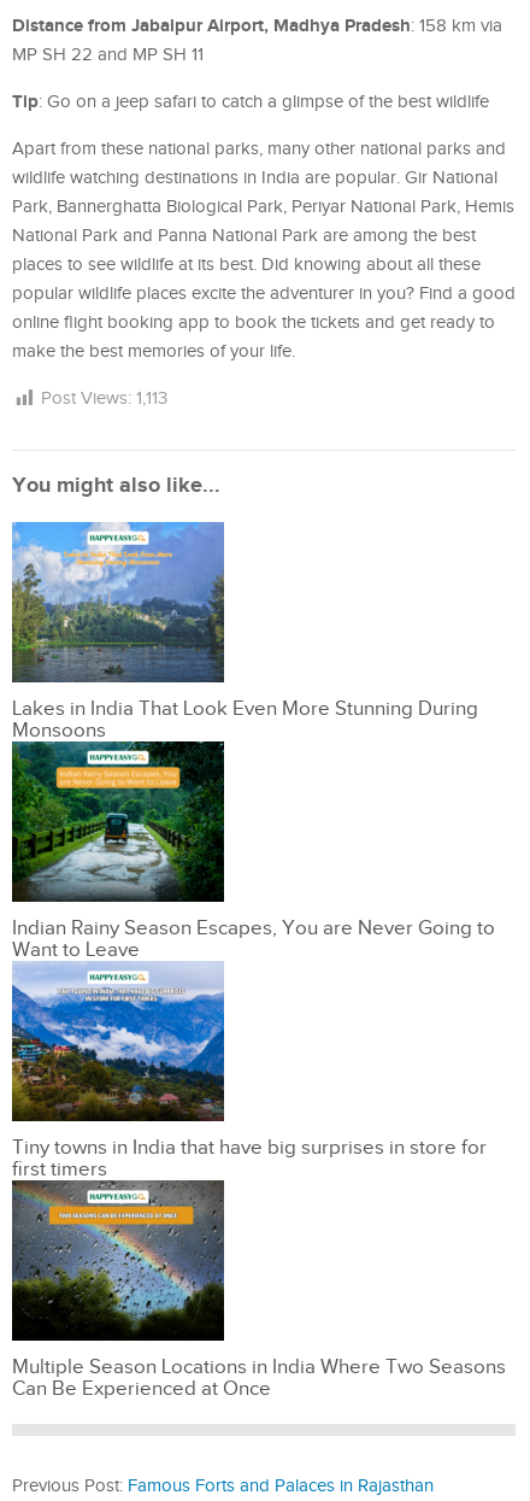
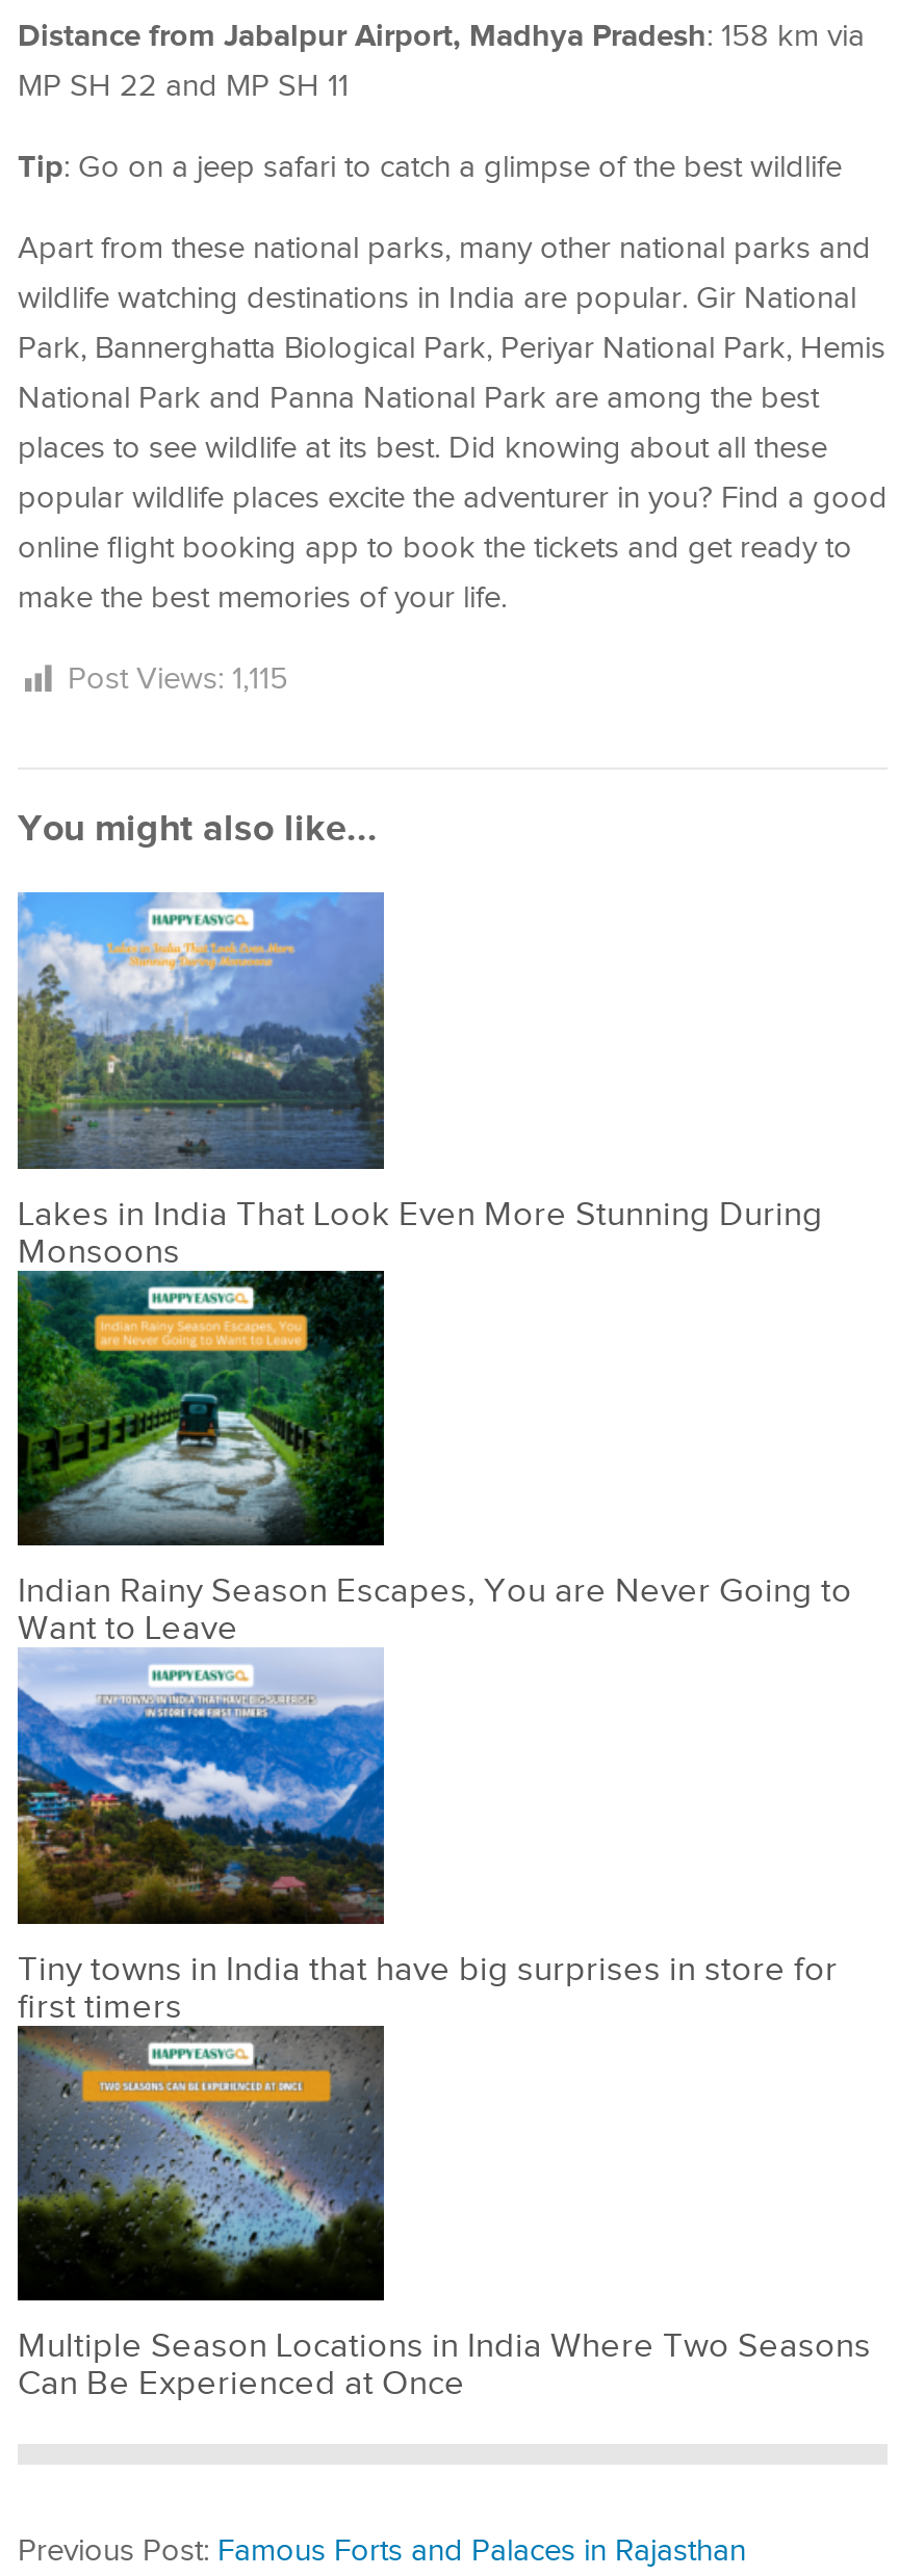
[41,389,167,409] Post Views: 1,113 -> [68,662,288,698] Post Views: 1,115

